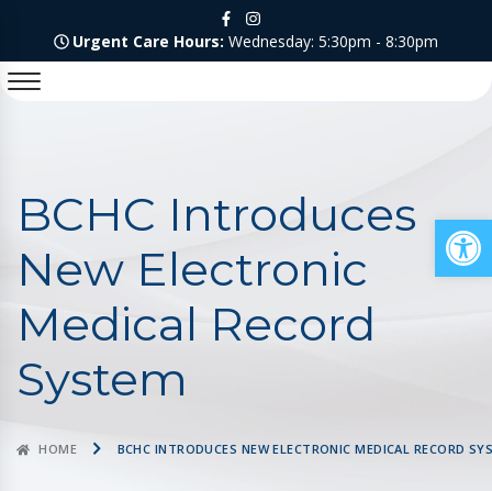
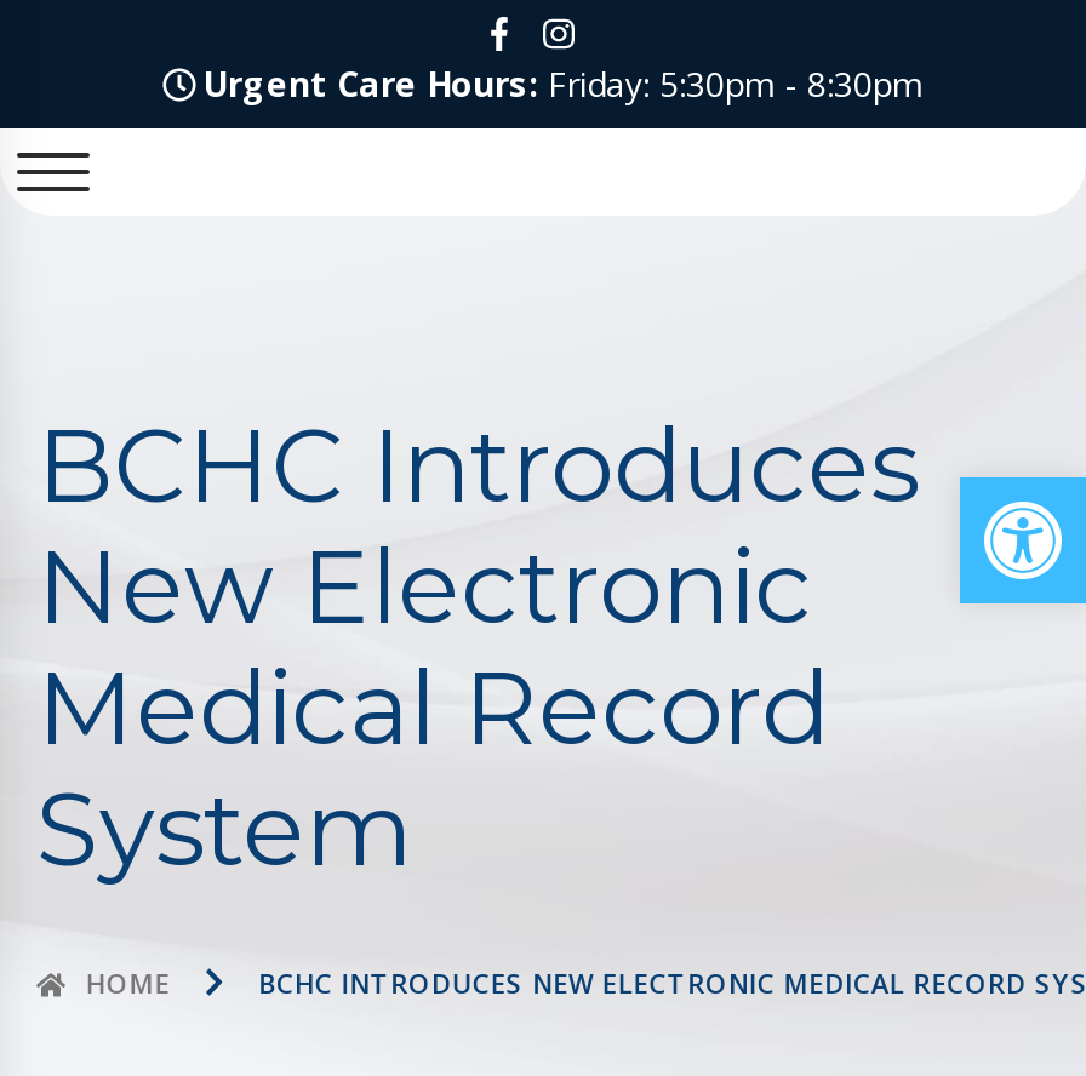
[72,31,438,52] Urgent Care Hours: Wednesday: 5:30pm - 8:30pm -> [204,61,924,107] Urgent Care Hours: Friday: 5:30pm - 8:30pm

